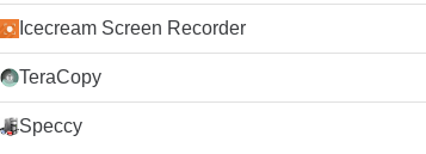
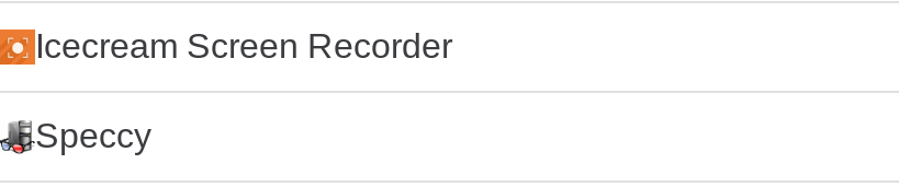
[19,67,101,87] TeraCopy -> none

